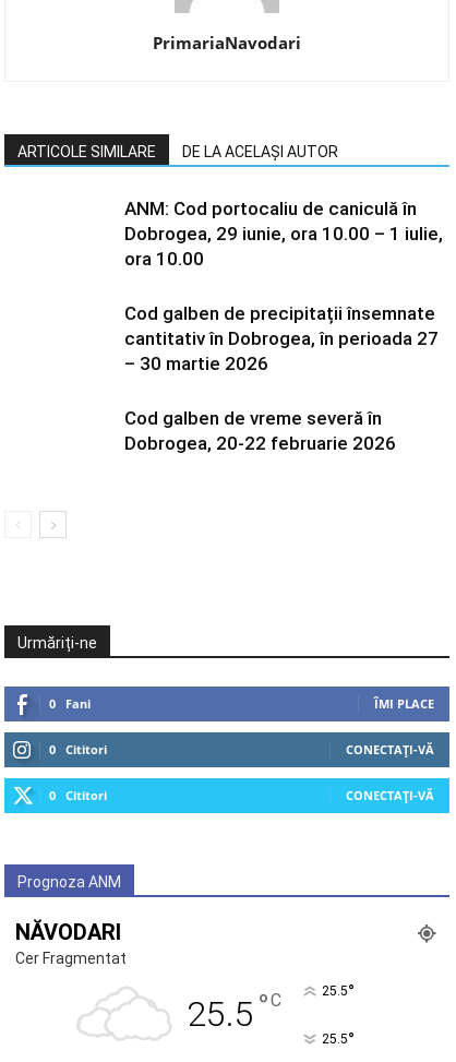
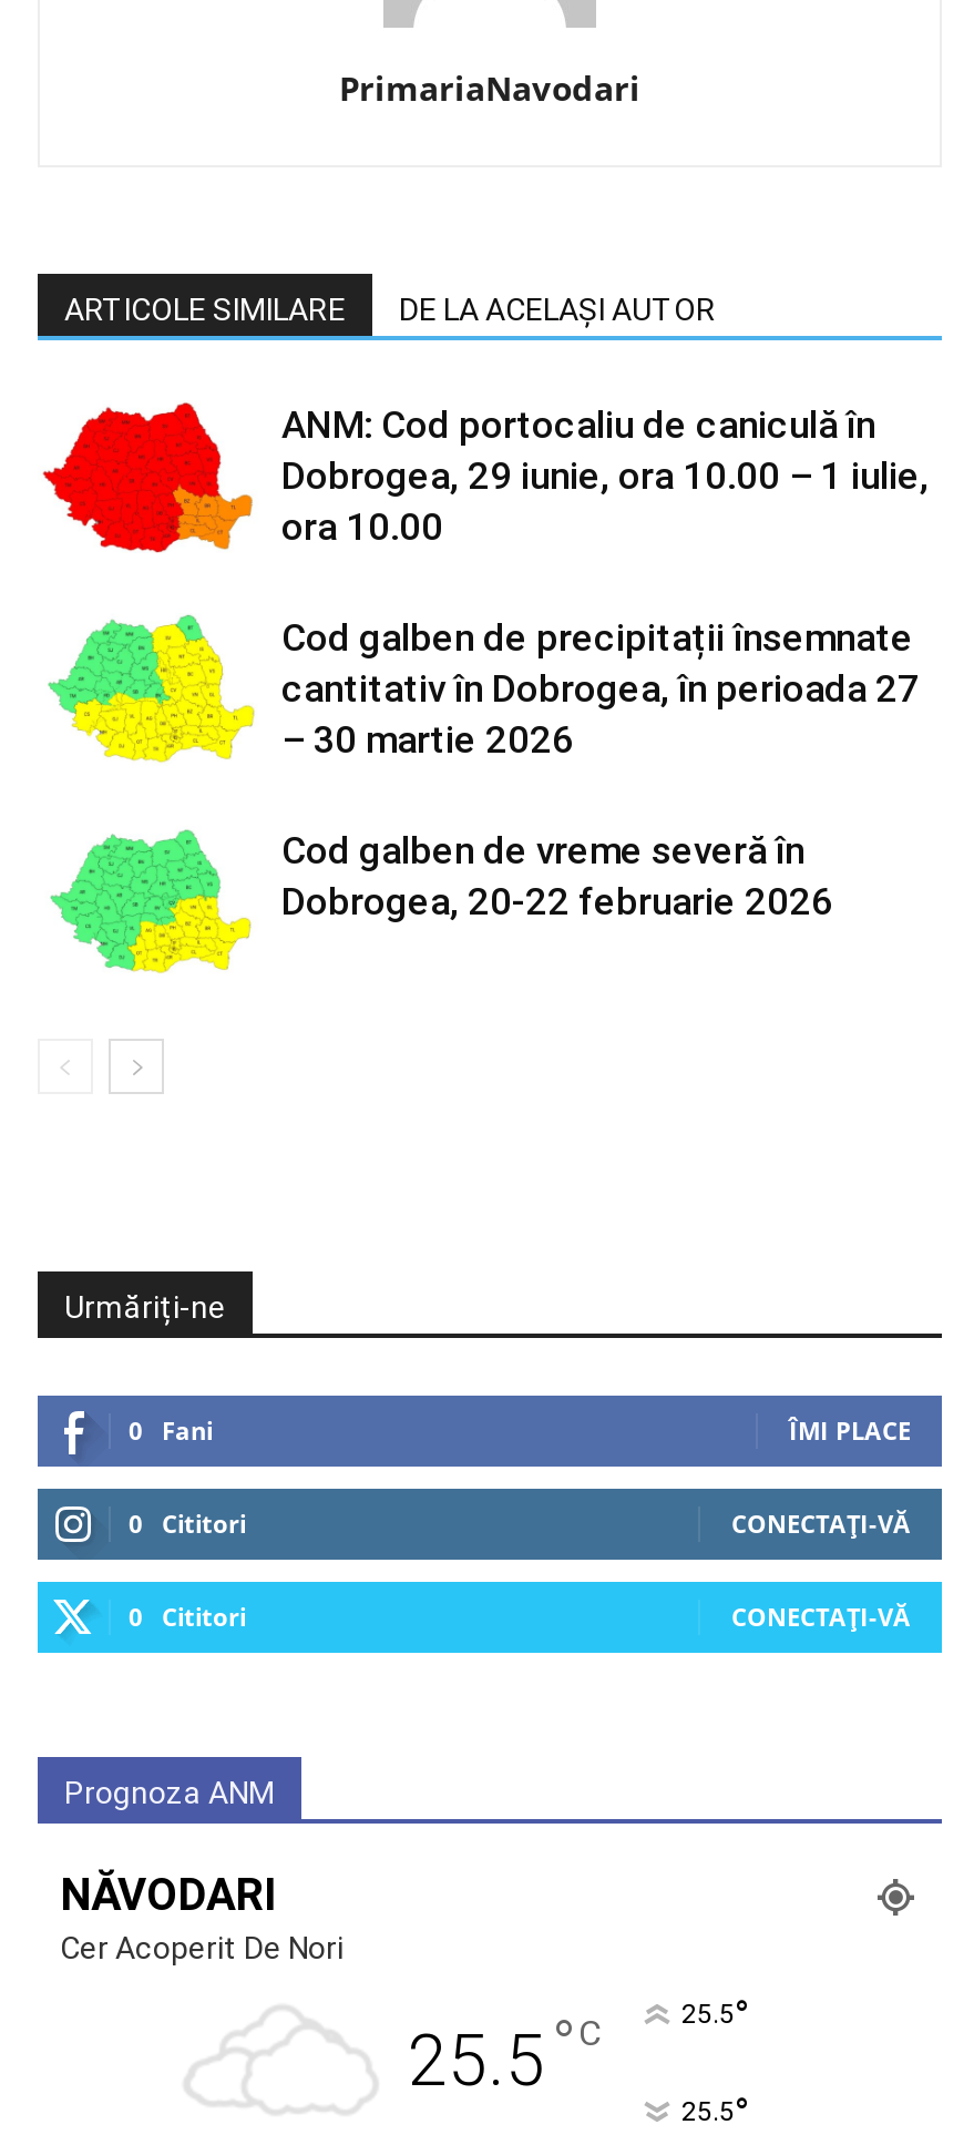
none -> [42,401,255,554] [image]
none -> [47,614,257,765] [image]
none -> [49,827,253,976] [image]
[15,950,127,967] Cer Fragmentat -> [60,1929,344,1964] Cer Acoperit De Nori

